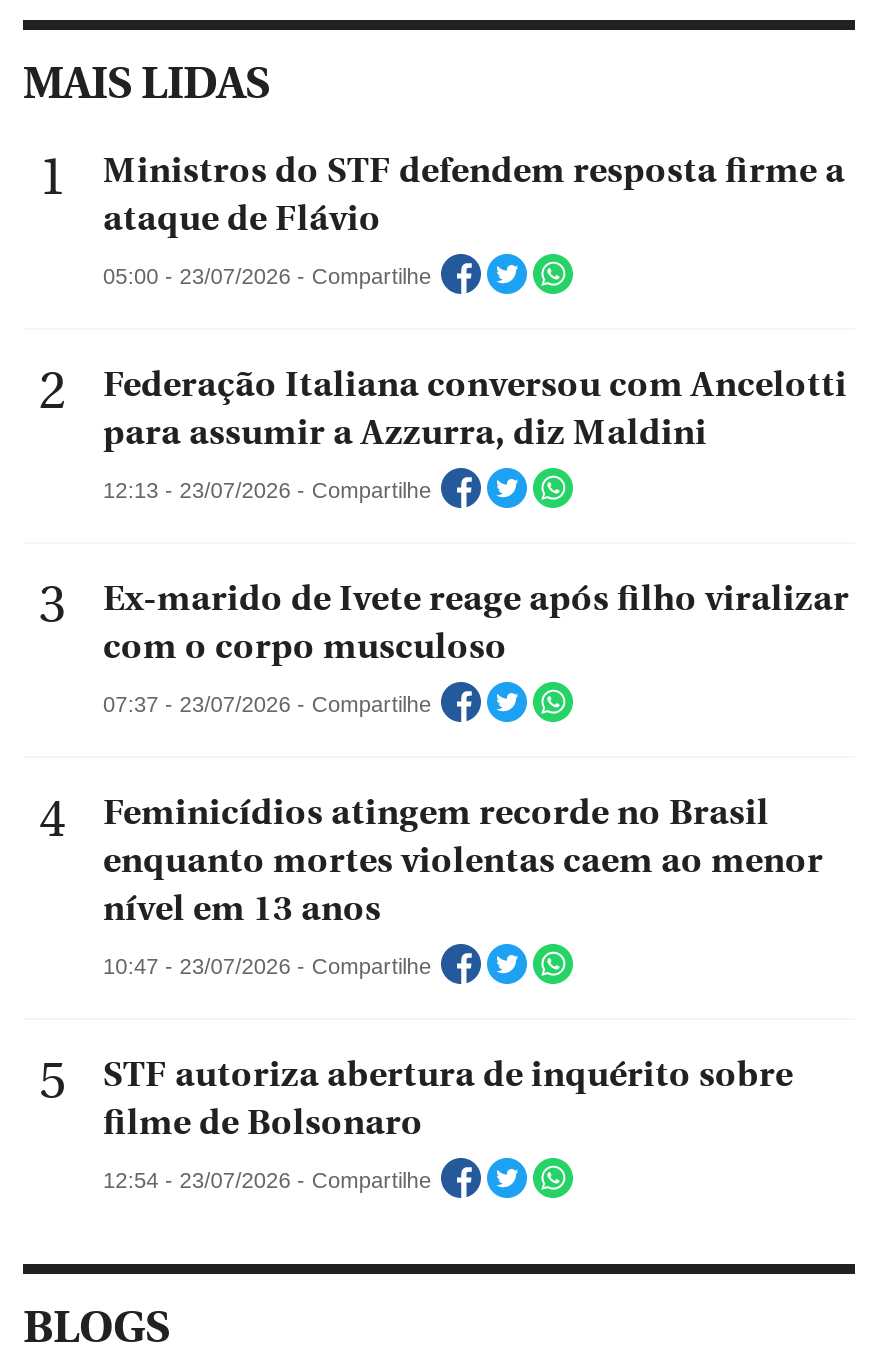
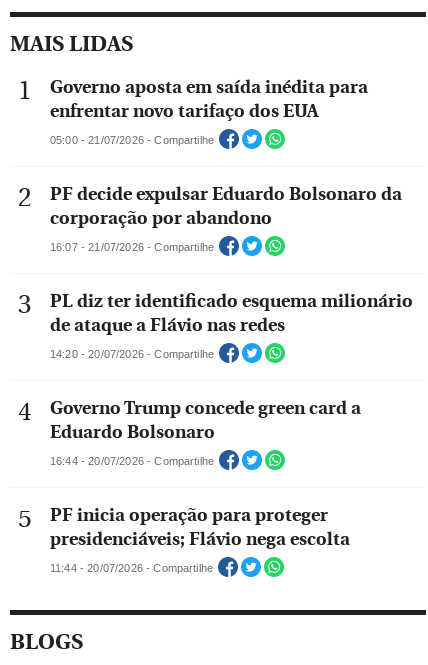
[103,151,845,241] Ministros do STF defendem resposta firme a | ataque de Flávio -> [50,77,368,122] Governo aposta em saída inédita para | enfrentar novo tarifaço dos EUA
[103,264,431,288] 05:00 - 23/07/2026 - Compartilhe -> [50,134,214,146] 05:00 - 21/07/2026 - Compartilhe
[103,365,847,455] Federação Italiana conversou com Ancelotti | para assumir a Azzurra, diz Maldini -> [50,184,402,229] PF decide expulsar Eduardo Bolsonaro da | corporação por abandono
[103,478,431,502] 12:13 - 23/07/2026 - Compartilhe -> [50,241,214,253] 16:07 - 21/07/2026 - Compartilhe
[103,579,849,669] Ex-marido de Ivete reage após filho viralizar | com o corpo musculoso -> [50,291,413,336] PL diz ter identificado esquema milionário | de ataque a Flávio nas redes
[103,692,431,716] 07:37 - 23/07/2026 - Compartilhe -> [50,348,214,360] 14:20 - 20/07/2026 - Compartilhe
[103,793,823,931] Feminicídios atingem recorde no Brasil | enquanto mortes violentas caem ao menor | nível em 13 anos -> [50,398,361,443] Governo Trump concede green card a | Eduardo Bolsonaro
[103,954,431,978] 10:47 - 23/07/2026 - Compartilhe -> [50,455,214,467] 16:44 - 20/07/2026 - Compartilhe
[103,1055,793,1145] STF autoriza abertura de inquérito sobre | filme de Bolsonaro -> [50,505,350,550] PF inicia operação para proteger | presidenciáveis; Flávio nega escolta
[103,1168,431,1192] 12:54 - 23/07/2026 - Compartilhe -> [50,562,213,574] 11:44 - 20/07/2026 - Compartilhe

